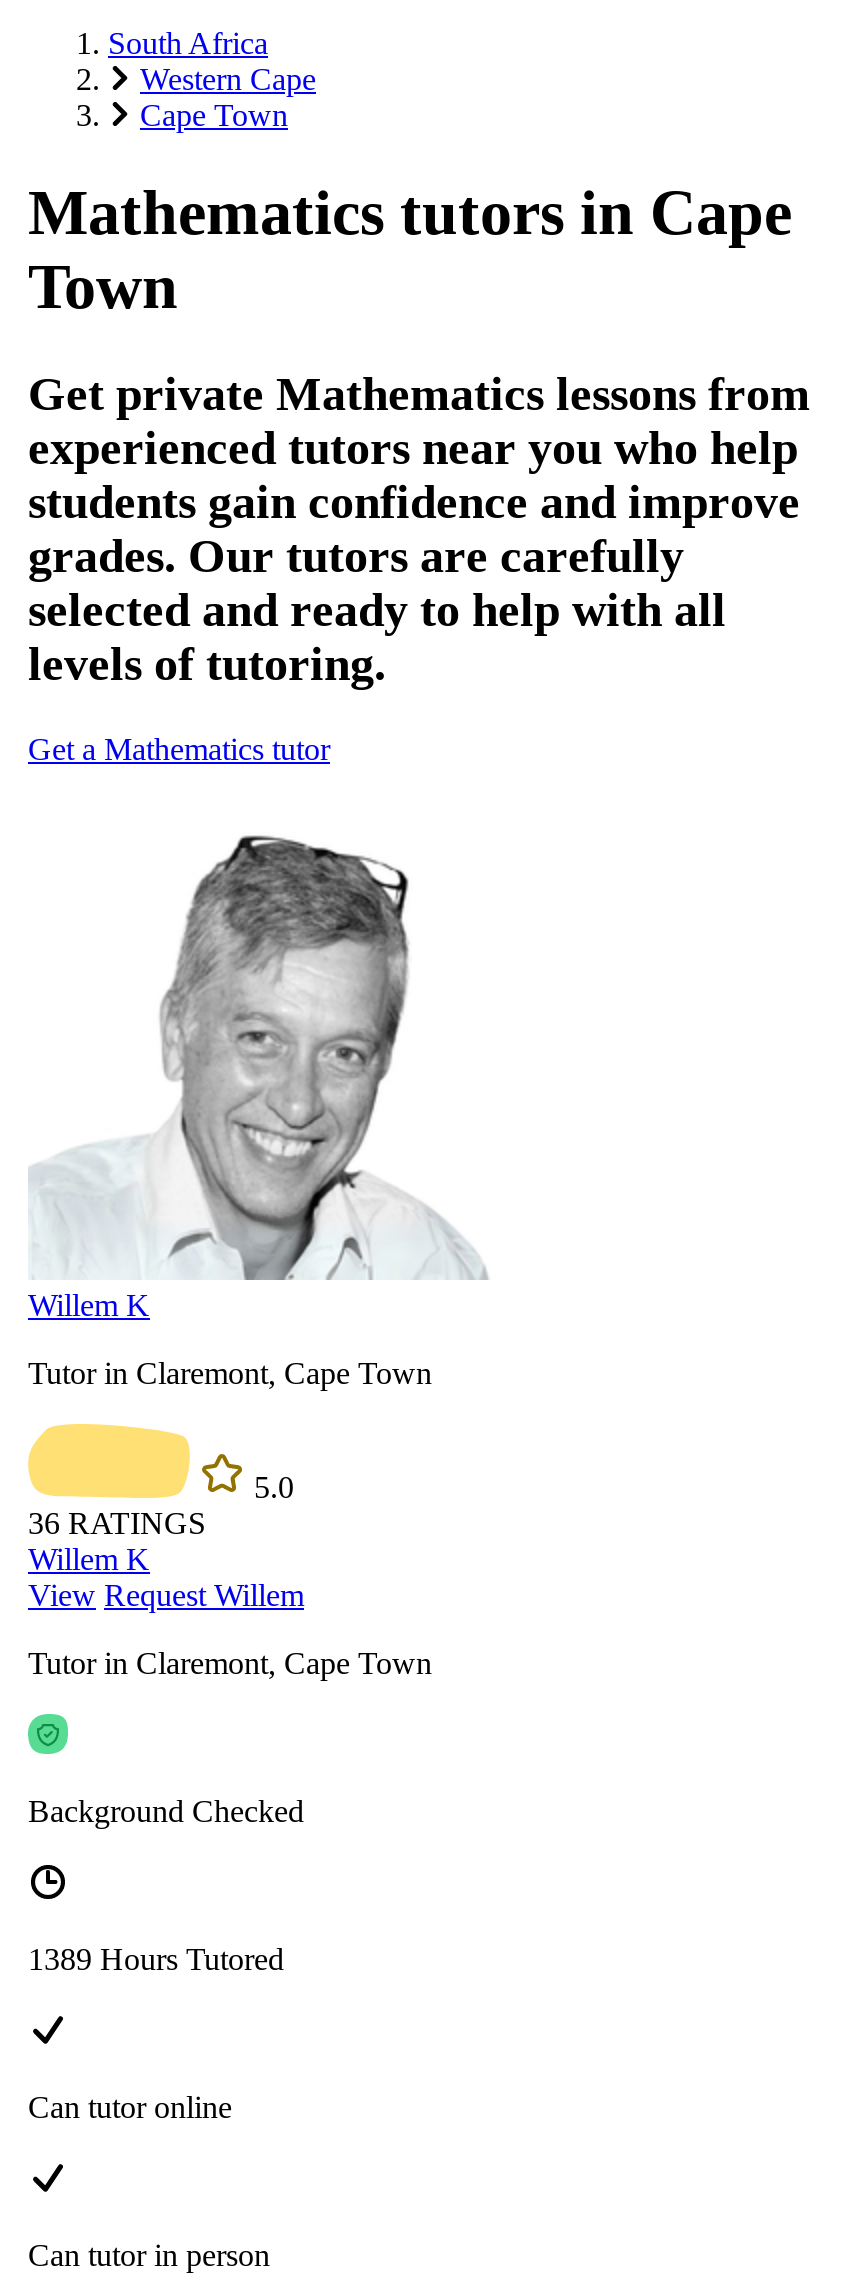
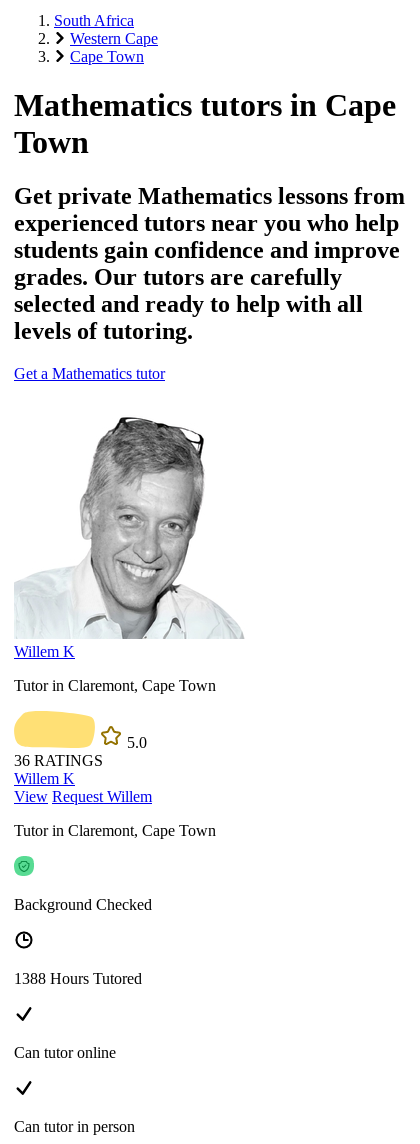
[28,1942,284,1976] 1389 Hours Tutored -> [14,970,142,987] 1388 Hours Tutored

